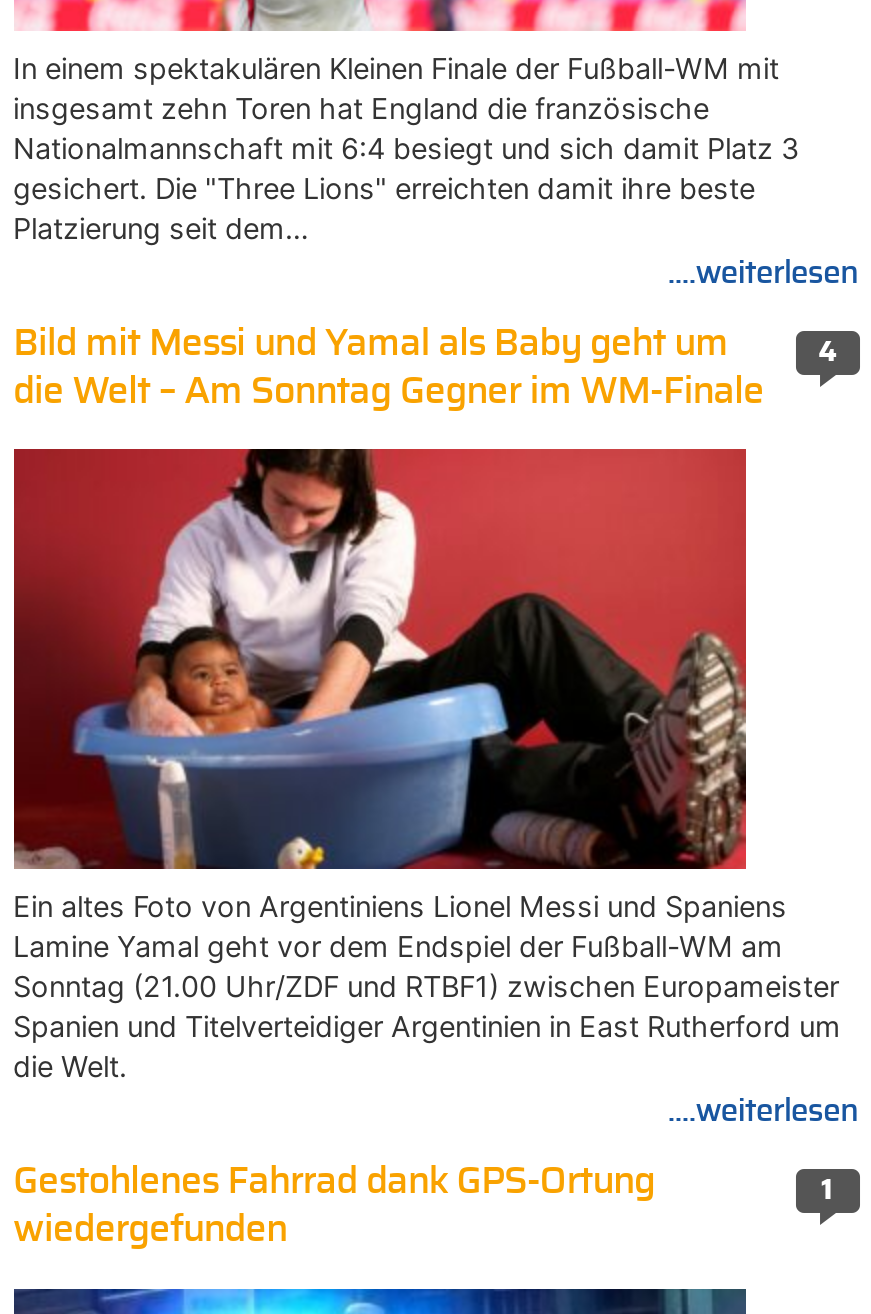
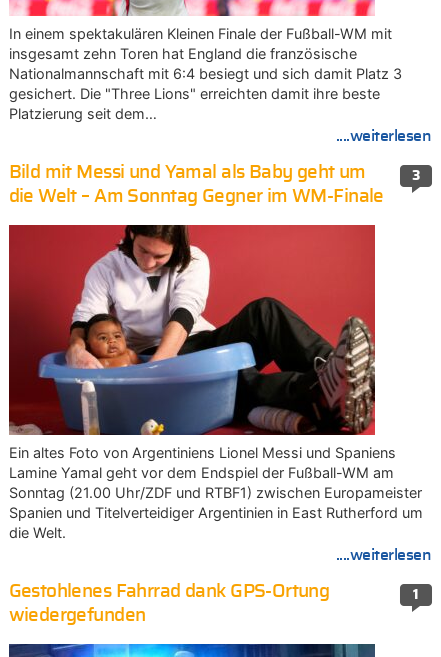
[818,336,836,366] 4 -> [412,168,420,183] 3

